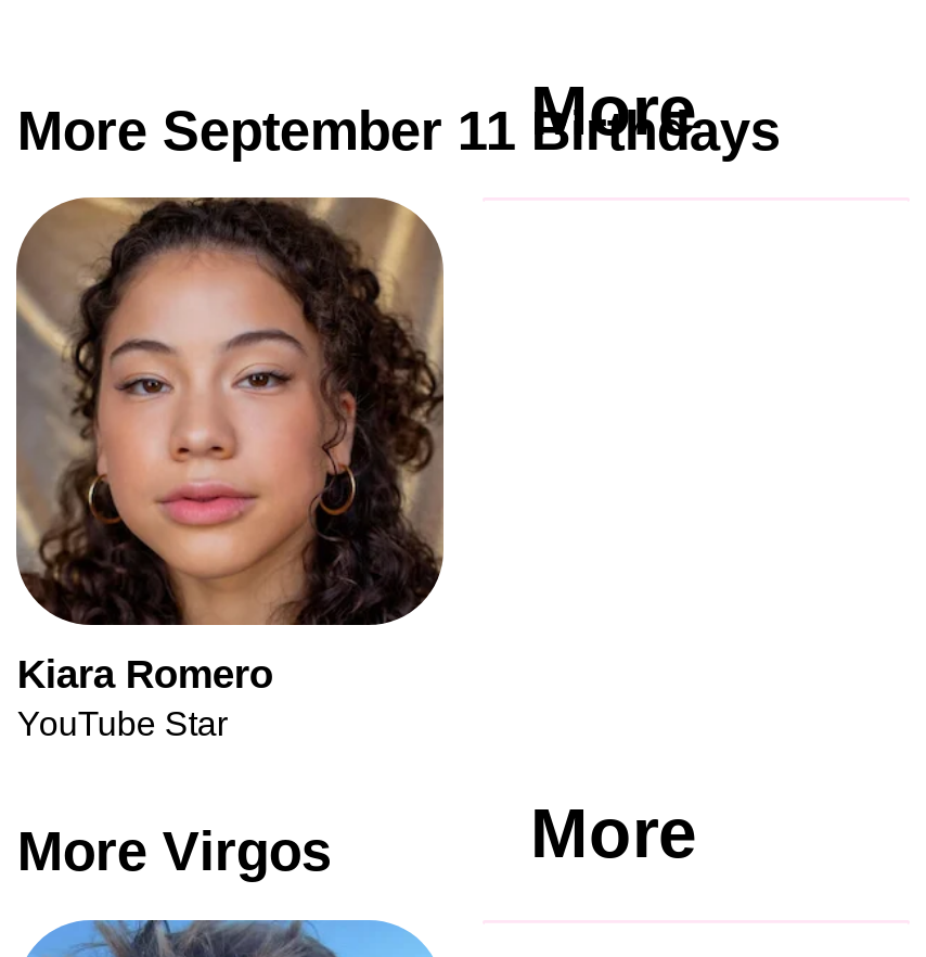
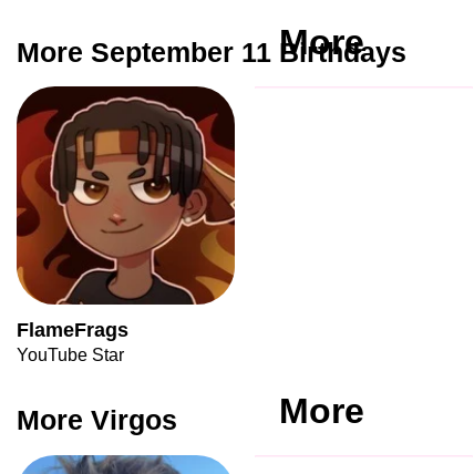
[14,195,446,697] [image] | Kiara Romero -> [16,85,236,342] [image] | FlameFrags

